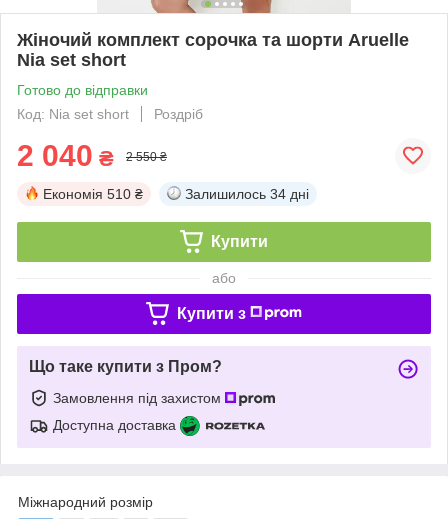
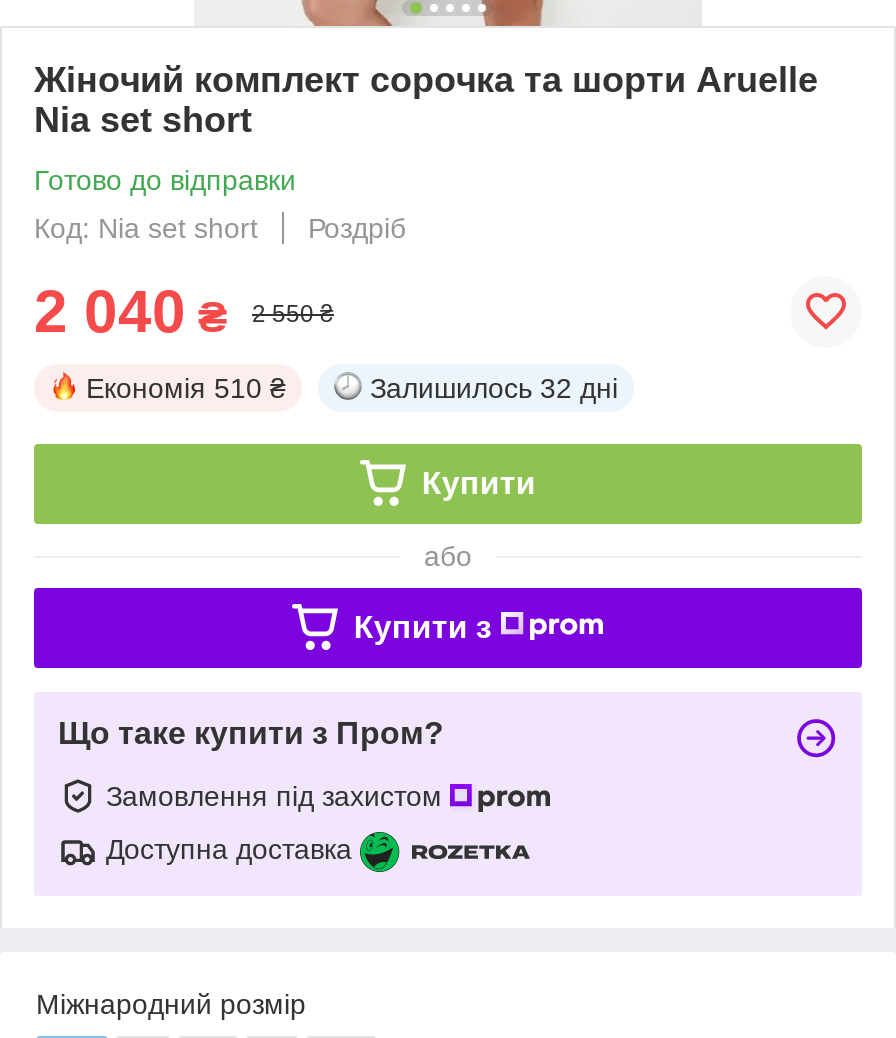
[185,186,309,202] Залишилось 34 дні -> [370,372,618,404] Залишилось 32 дні

